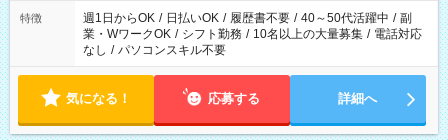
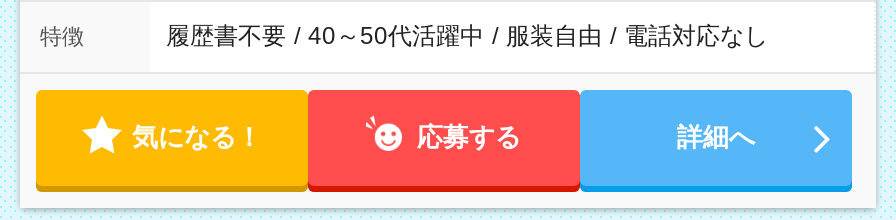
[83,11,422,57] 週1日からOK / 日払いOK / 履歴書不要 / 40～50代活躍中 / 副 | 業・WワークOK / シフト勤務 / 10名以上の大量募集 / 電話対応 | なし / パソコンスキル不要 -> [166,22,768,50] 履歴書不要 / 40～50代活躍中 / 服装自由 / 電話対応なし

